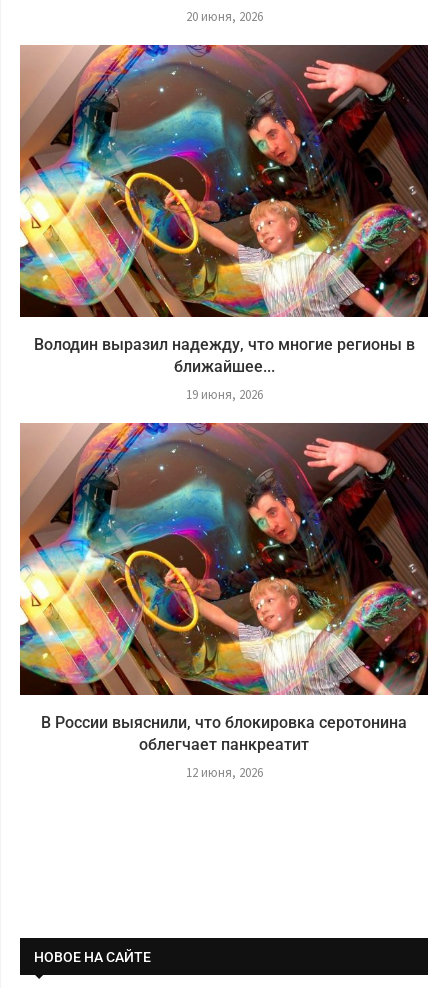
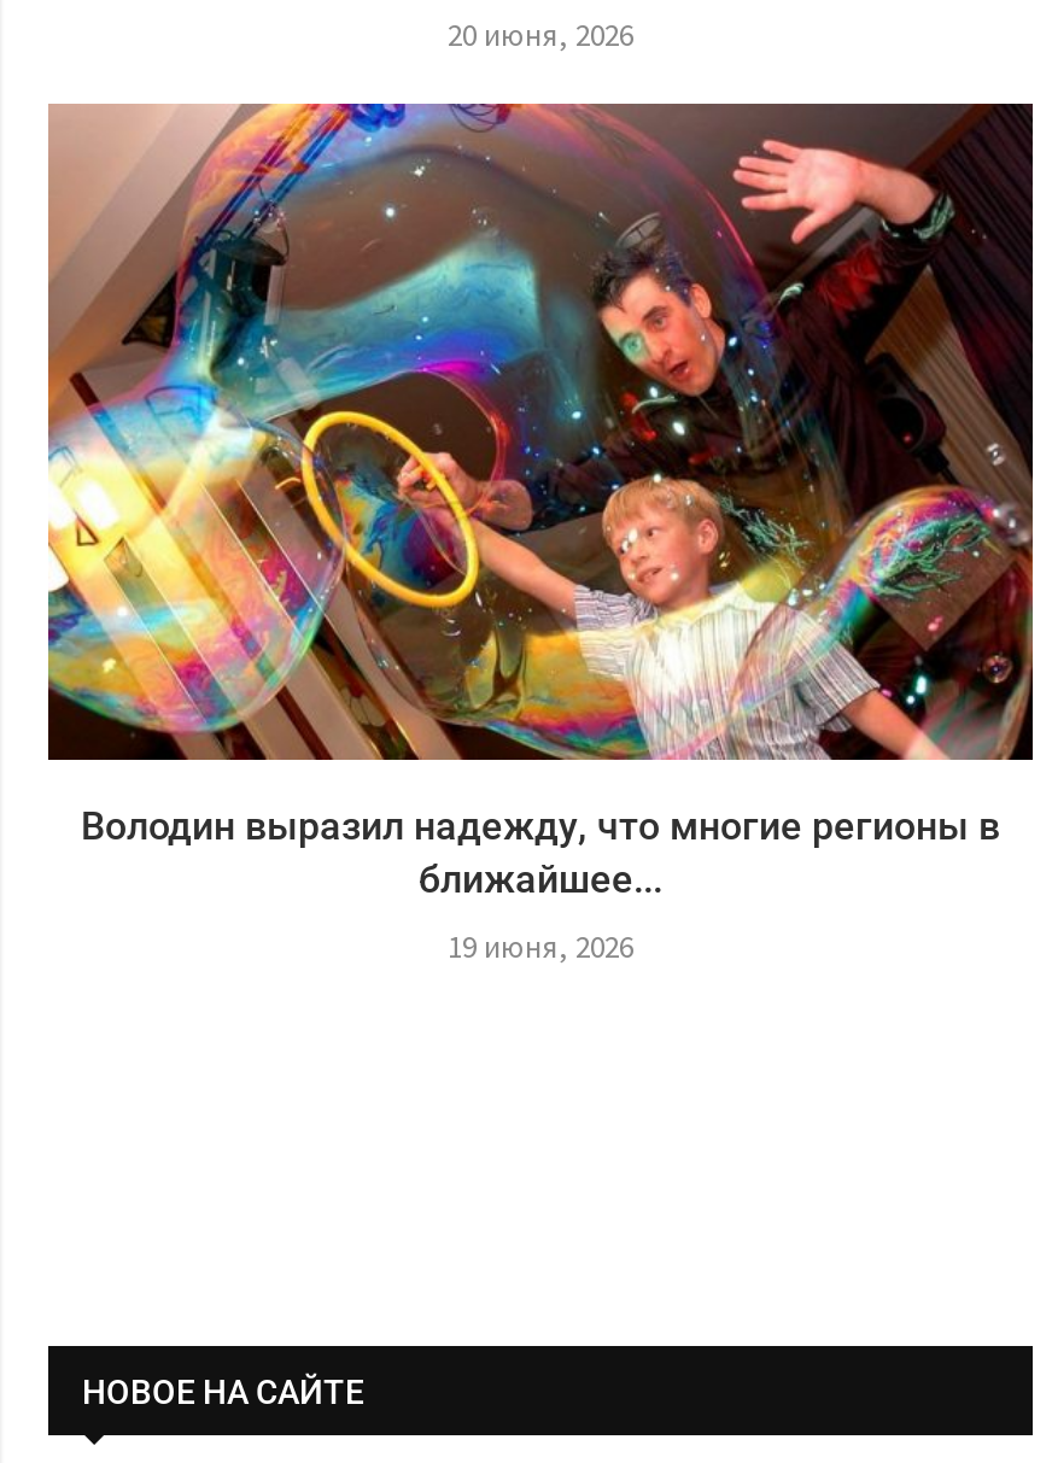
[41,713,407,781] В России выяснили, что блокировка серотонина | облегчает панкреатит | 12 июня, 2026 -> none

